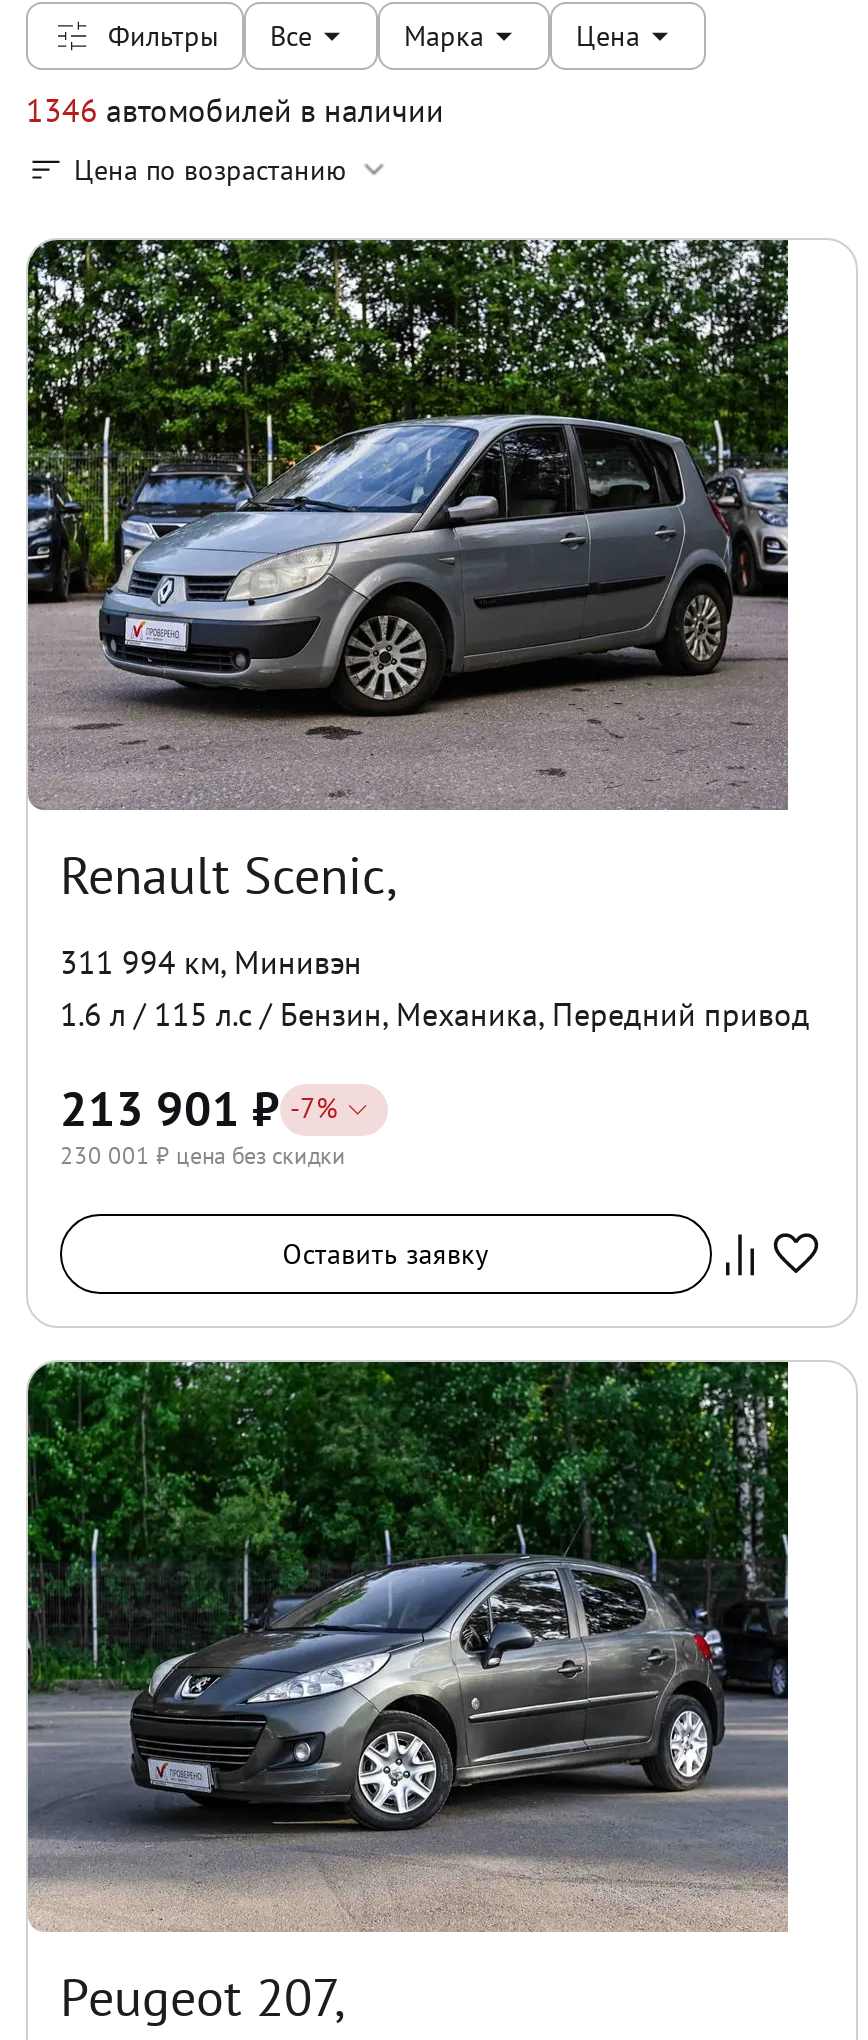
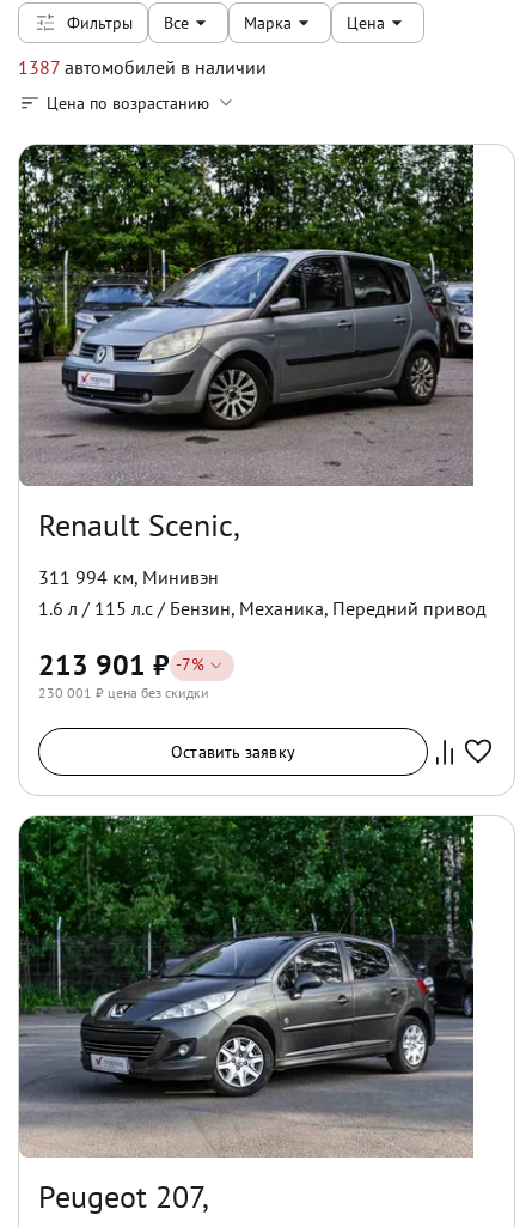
[26,90,444,130] 1346 автомобилей в наличии -> [18,55,267,79] 1387 автомобилей в наличии

